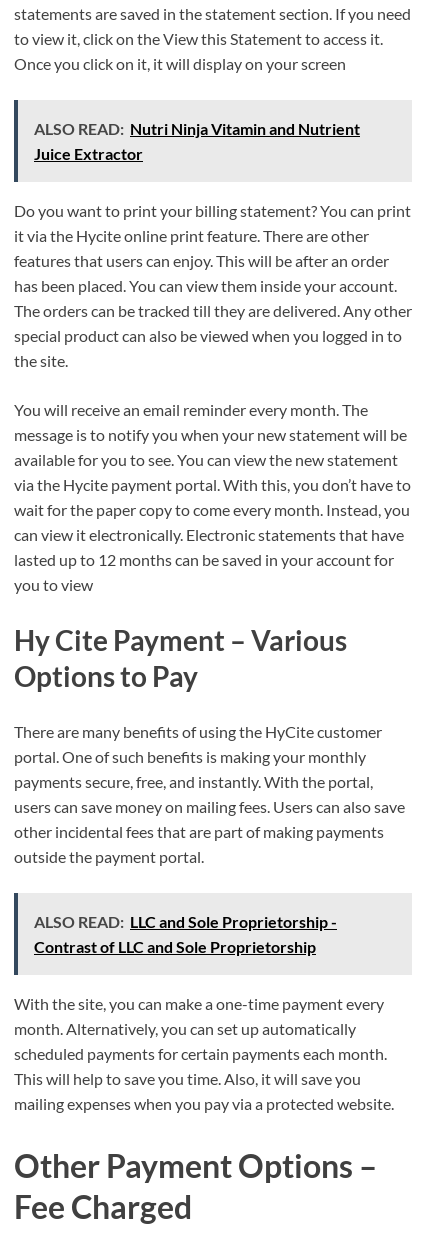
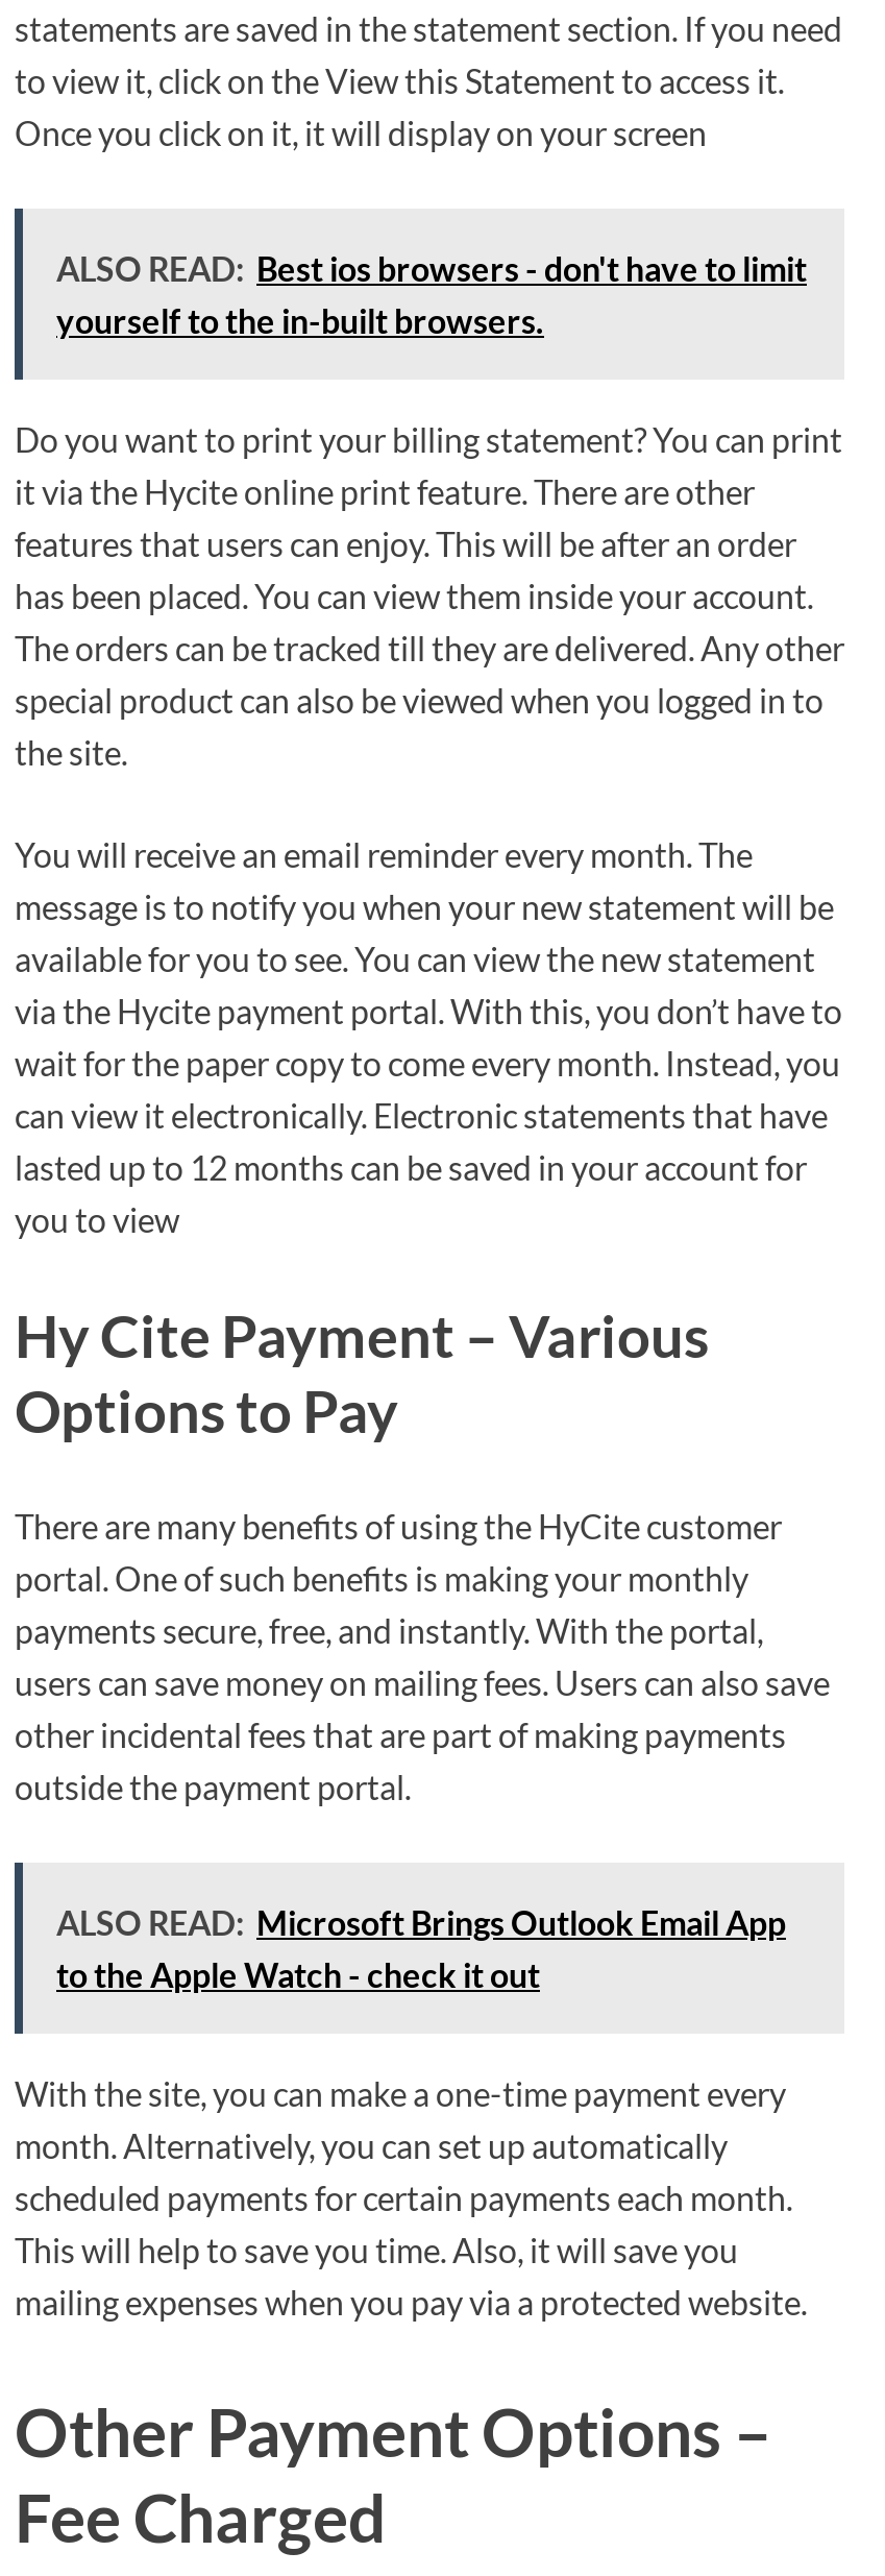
[34,119,360,163] ALSO READ: Nutri Ninja Vitamin and Nutrient | Juice Extractor -> [56,248,807,340] ALSO READ: Best ios browsers - don't have to limit | yourself to the in-built browsers.
[34,912,337,956] ALSO READ: LLC and Sole Proprietorship - | Contrast of LLC and Sole Proprietorship -> [56,1903,786,1994] ALSO READ: Microsoft Brings Outlook Email App | to the Apple Watch - check it out

